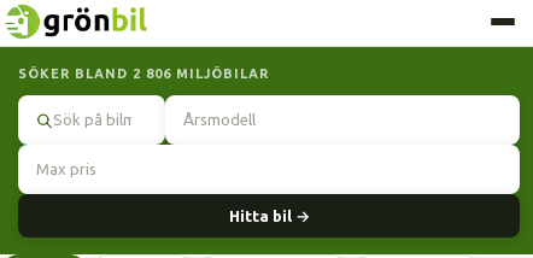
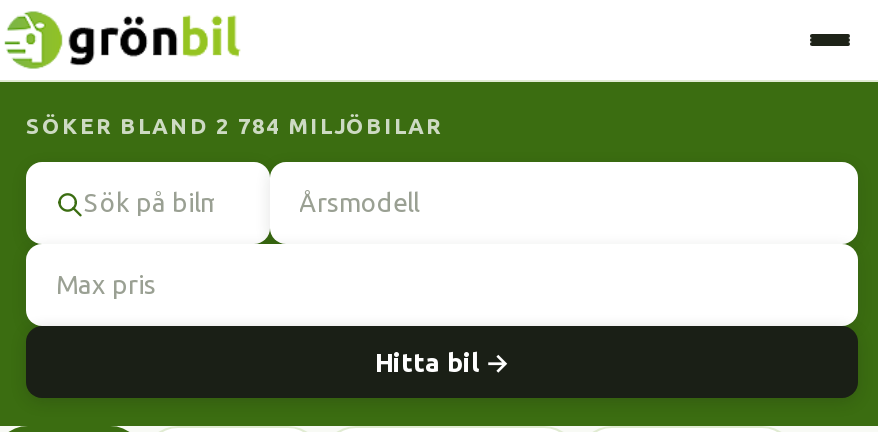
[18,66,269,81] SÖKER BLAND 2 806 MILJÖBILAR -> [26,114,442,138] SÖKER BLAND 2 784 MILJÖBILAR

